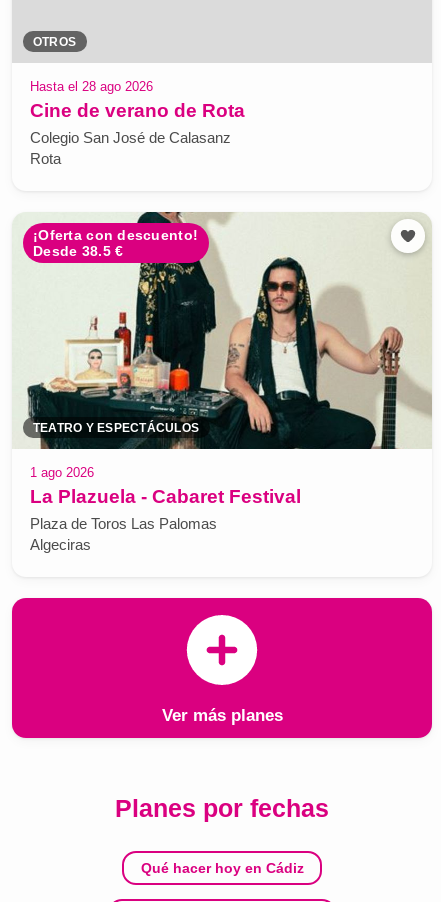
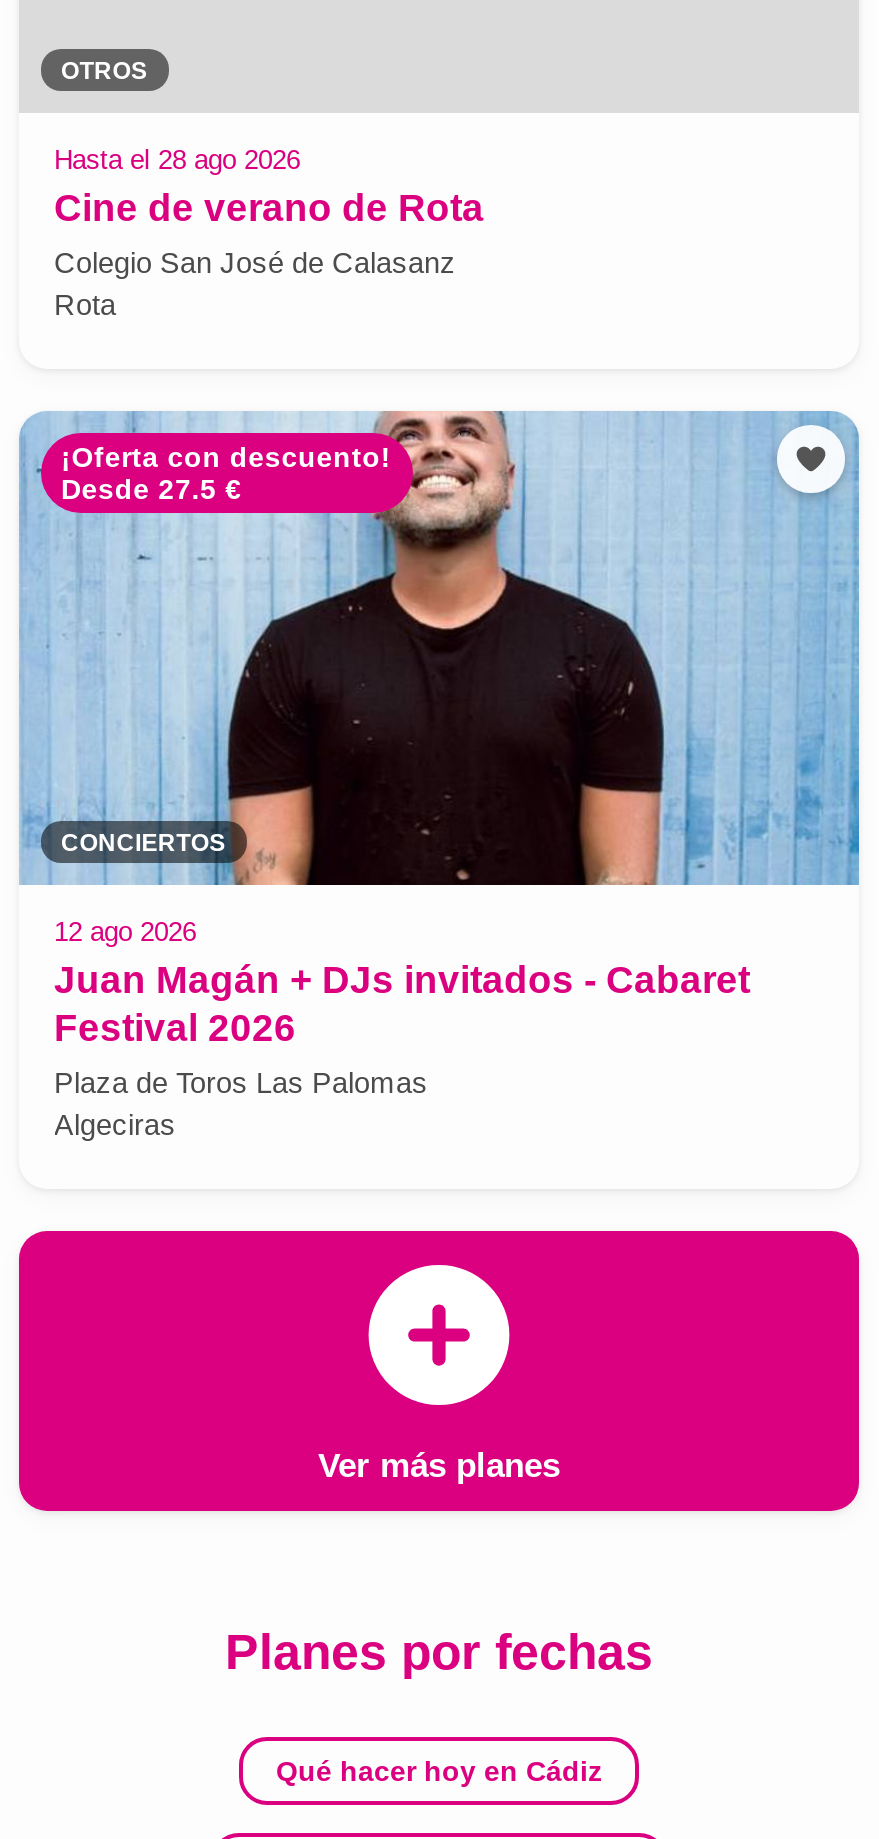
[13,211,432,450] [image] | Desde 38.5 € -> [19,411,861,887] [image] | Desde 27.5 €
[33,421,199,435] TEATRO Y ESPECTÁCULOS -> [61,828,226,856] CONCIERTOS
[29,465,300,507] 1 ago 2026 | La Plazuela - Cabaret Festival -> [54,916,750,1049] 12 ago 2026 | Juan Magán + DJs invitados - Cabaret | Festival 2026

